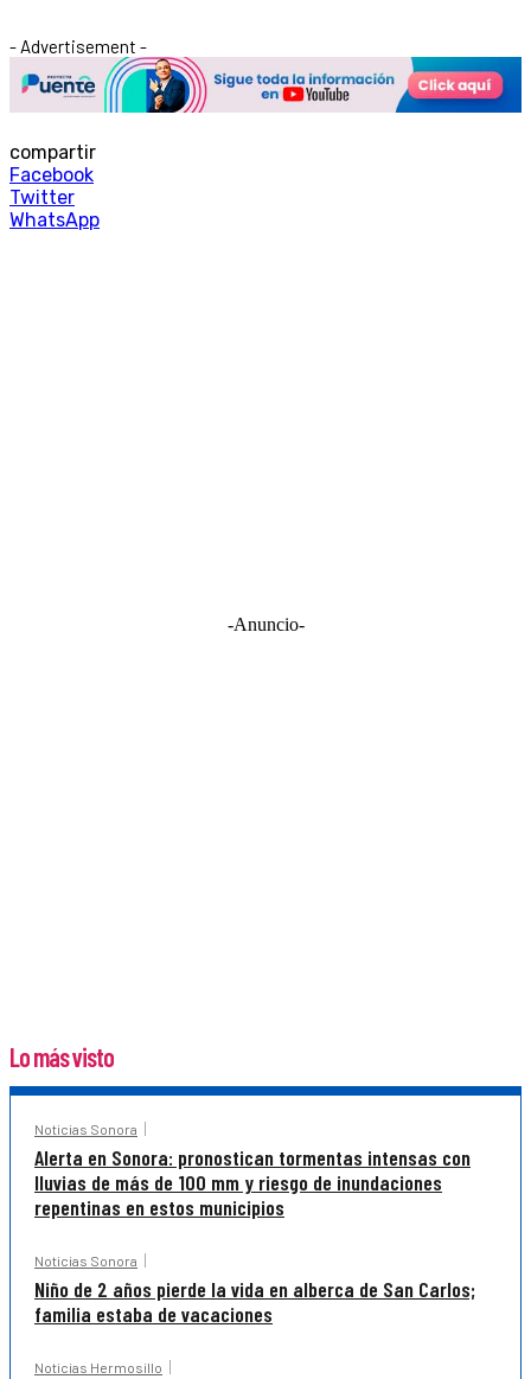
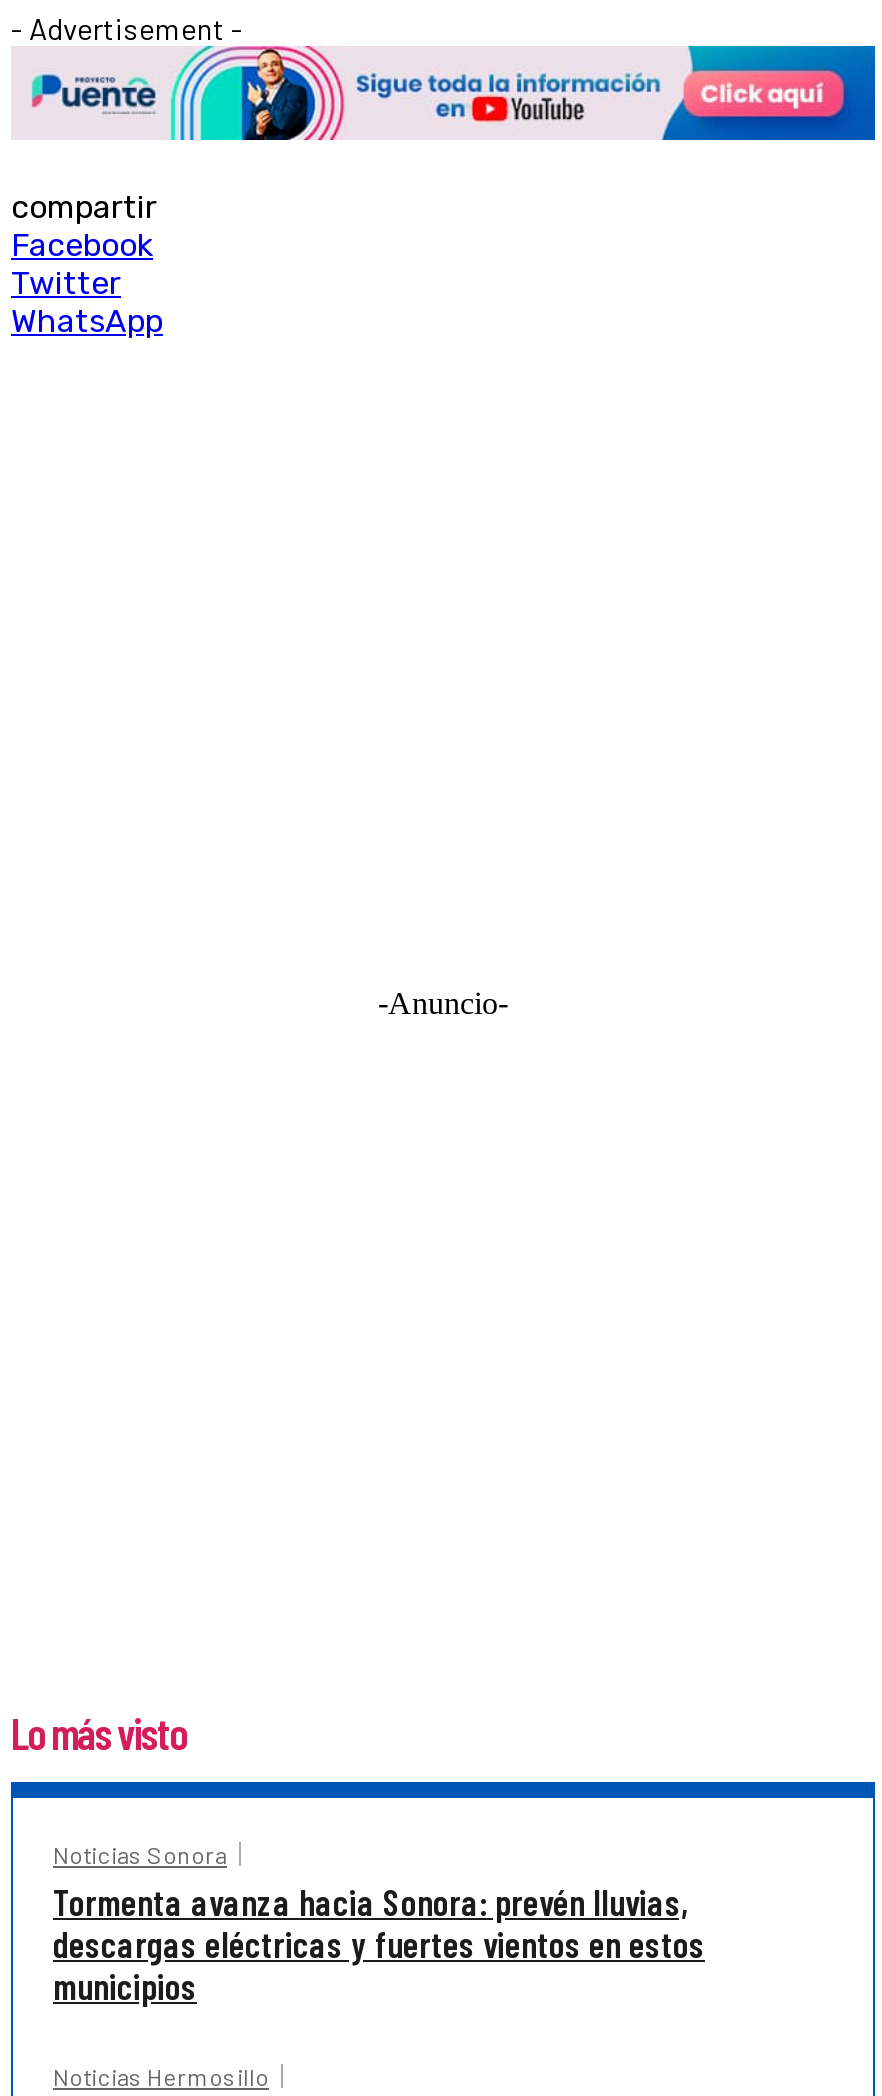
[34,1144,475,1327] Alerta en Sonora: pronostican tormentas intensas con | lluvias de más de 100 mm y riesgo de inundaciones | repentinas en estos municipios | Noticias Sonora | Niño de 2 años pierde la vida en alberca de San Carlos; | familia estaba de vacaciones -> [53,1880,705,2008] Tormenta avanza hacia Sonora: prevén lluvias, | descargas eléctricas y fuertes vientos en estos | municipios

